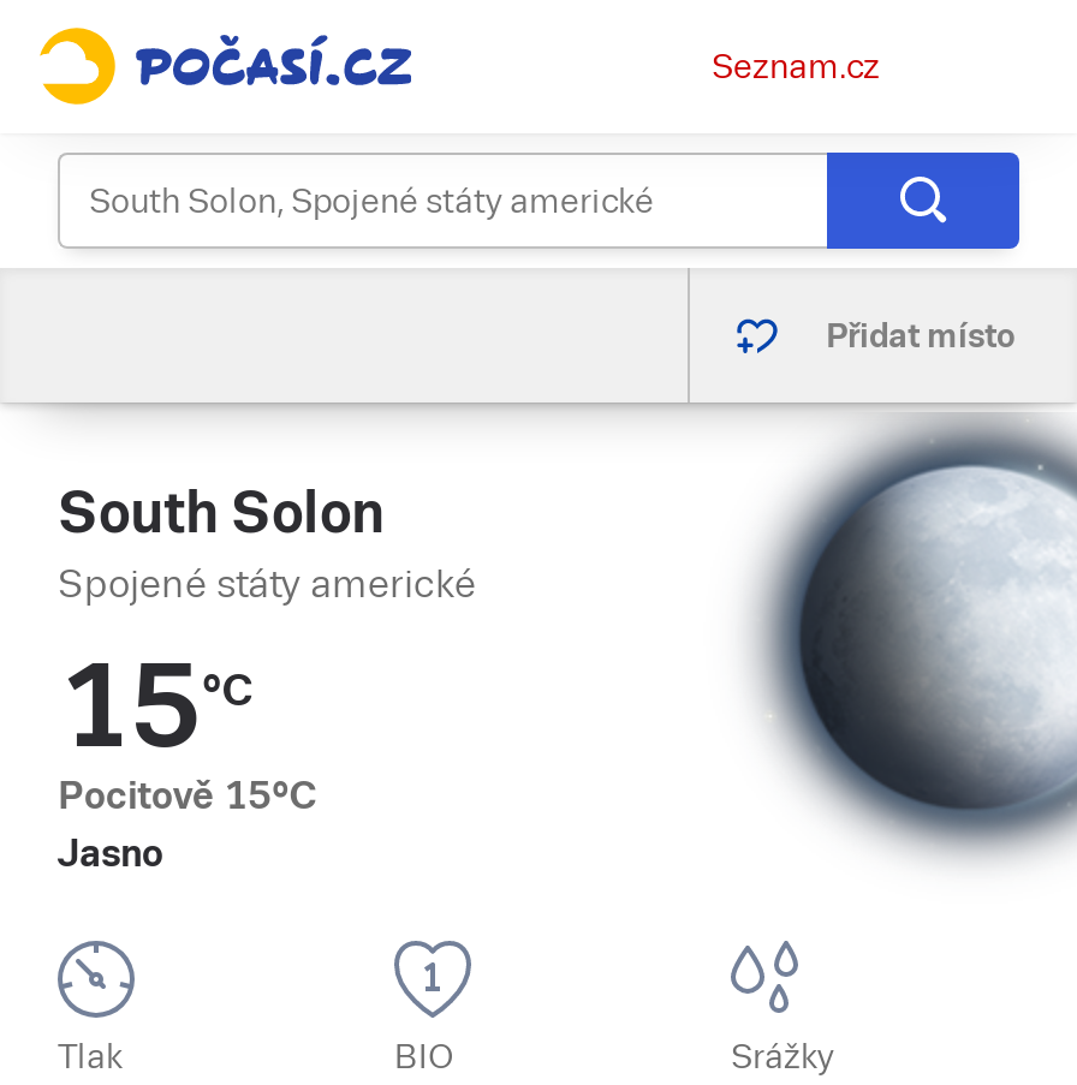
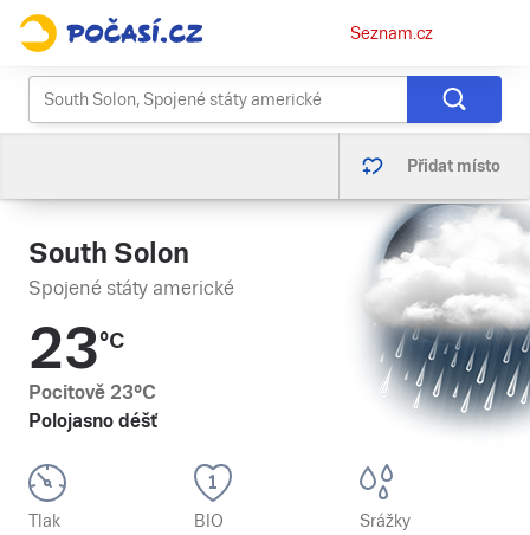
[757,412,1070,837] [image] -> [373,202,526,413] [image]
[58,640,317,876] 15°C | Pocitově 15°C | Jasno -> [28,316,157,432] 23°C | Pocitově 23°C | Polojasno déšť

